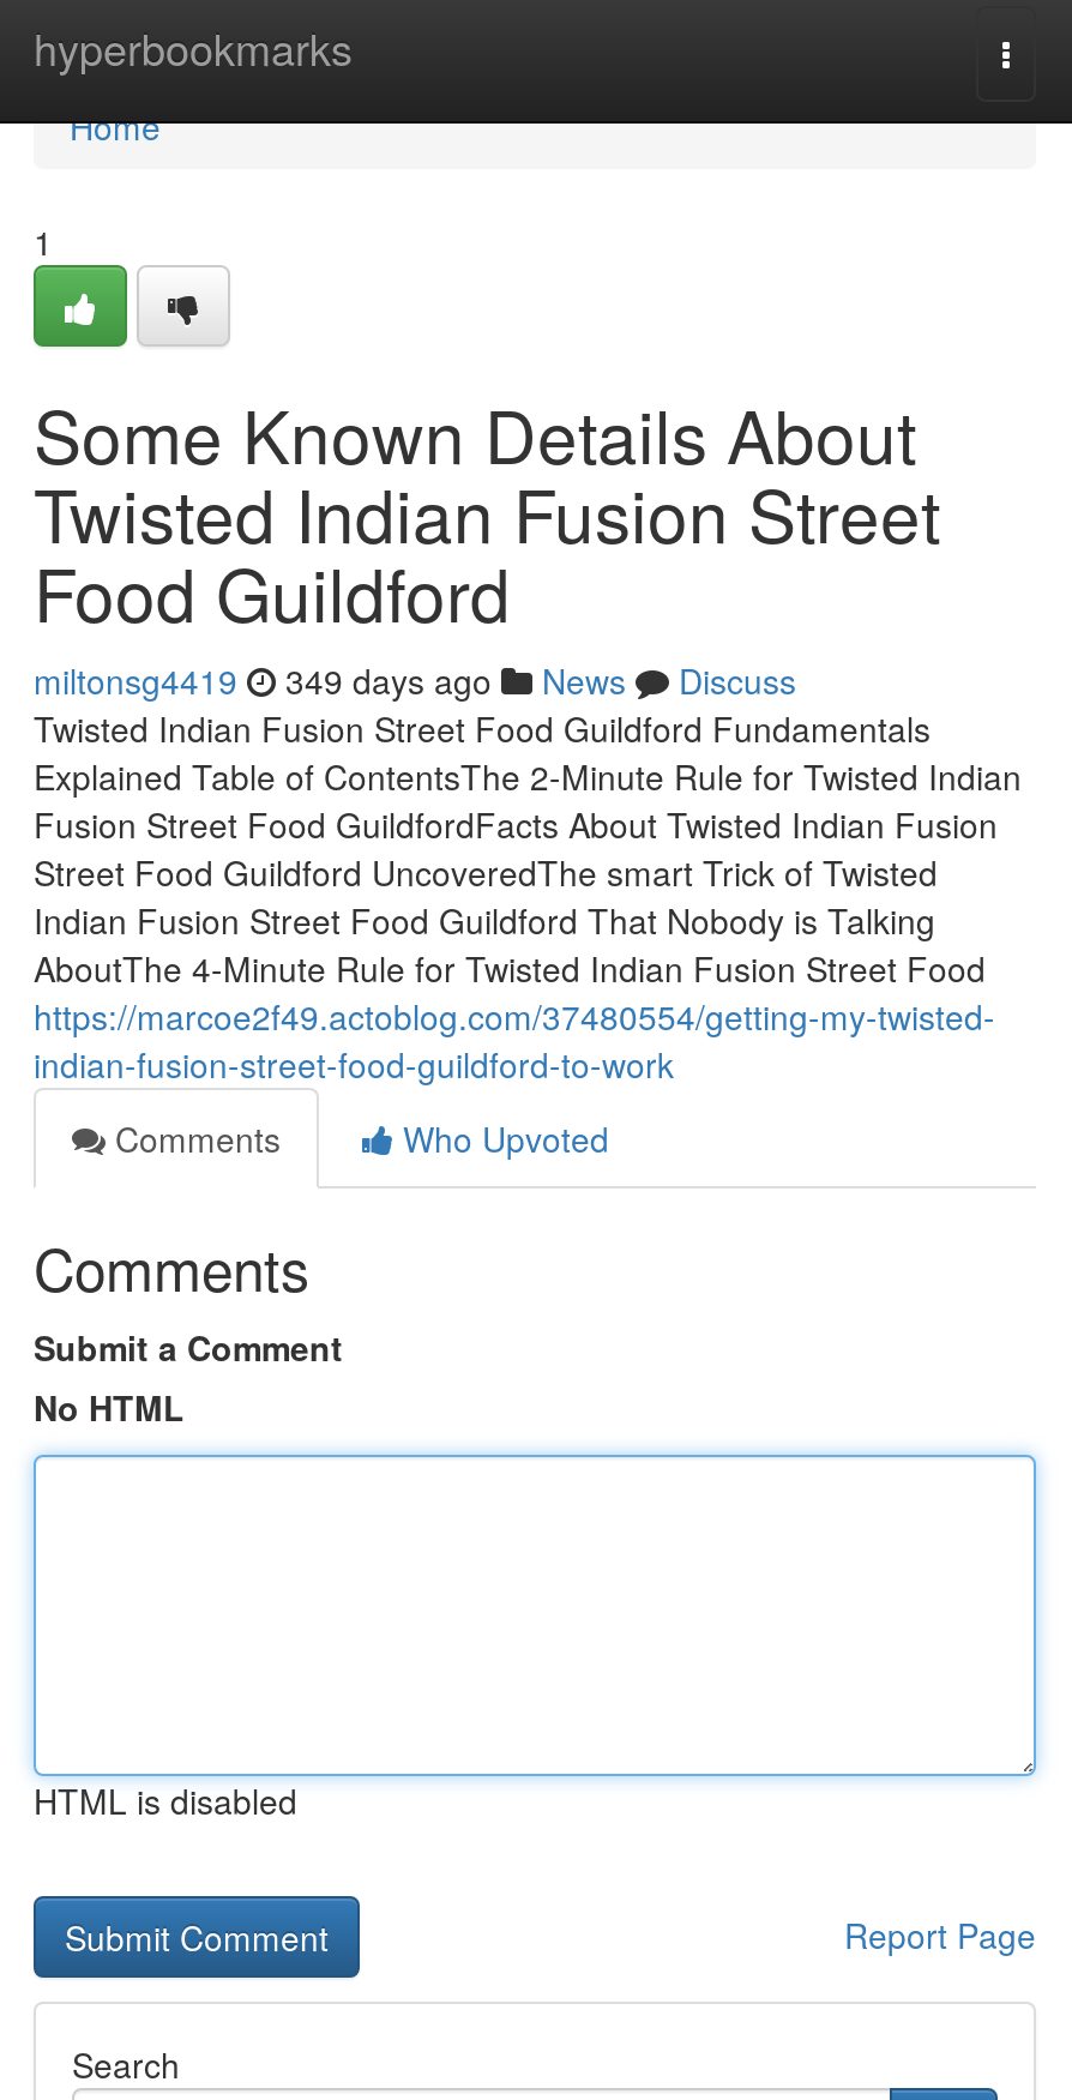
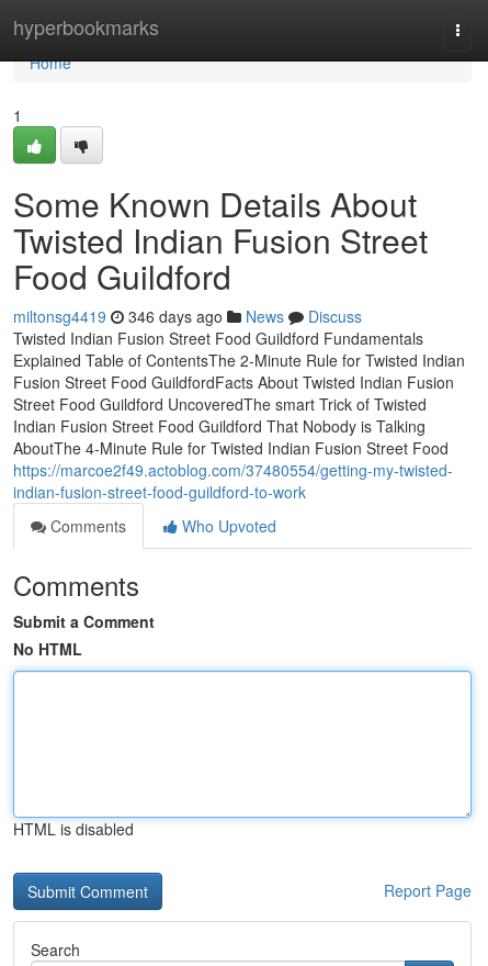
[34,656,796,704] miltonsg4419 349 days ago News Discuss -> [13,305,362,327] miltonsg4419 346 days ago News Discuss

